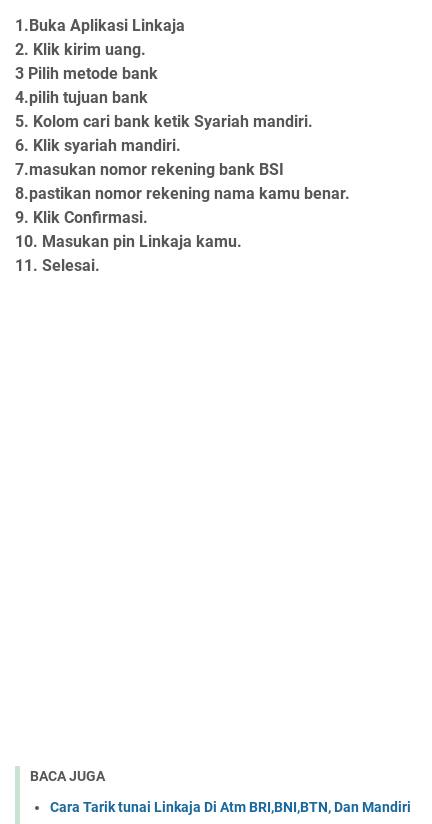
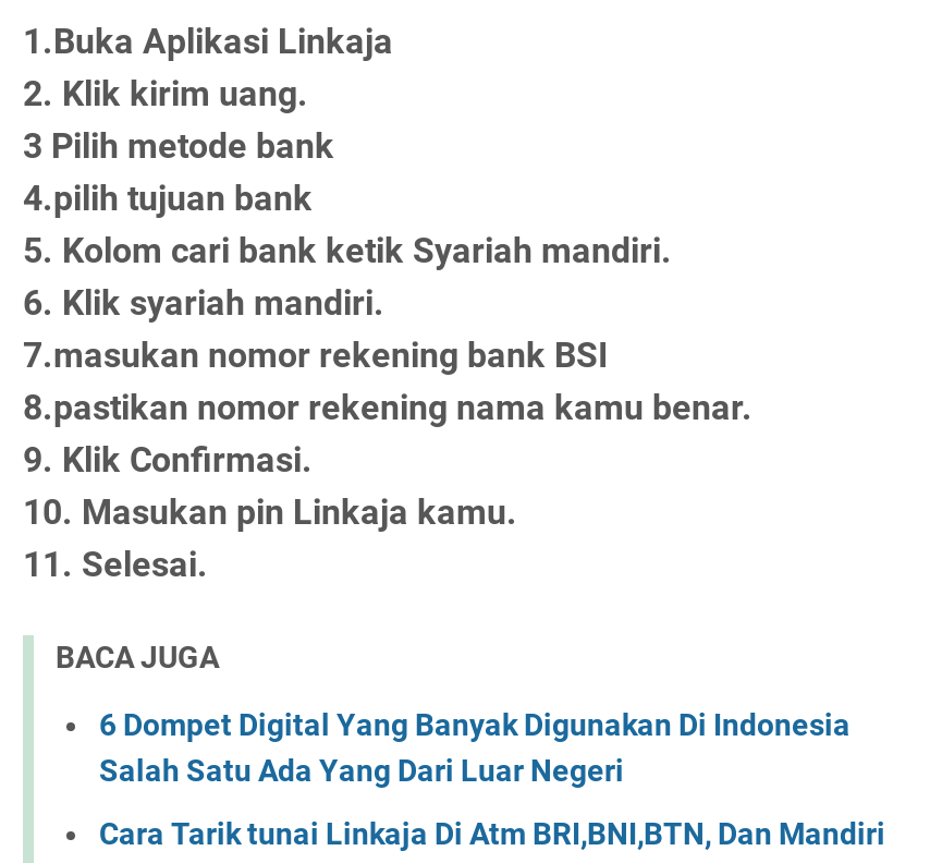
moved [30,768,105,784] -> [56,640,219,674]: BACA JUGA
none -> [99,706,851,787] 6 Dompet Digital Yang Banyak Digunakan Di Indonesia | Salah Satu Ada Yang Dari Luar Negeri

